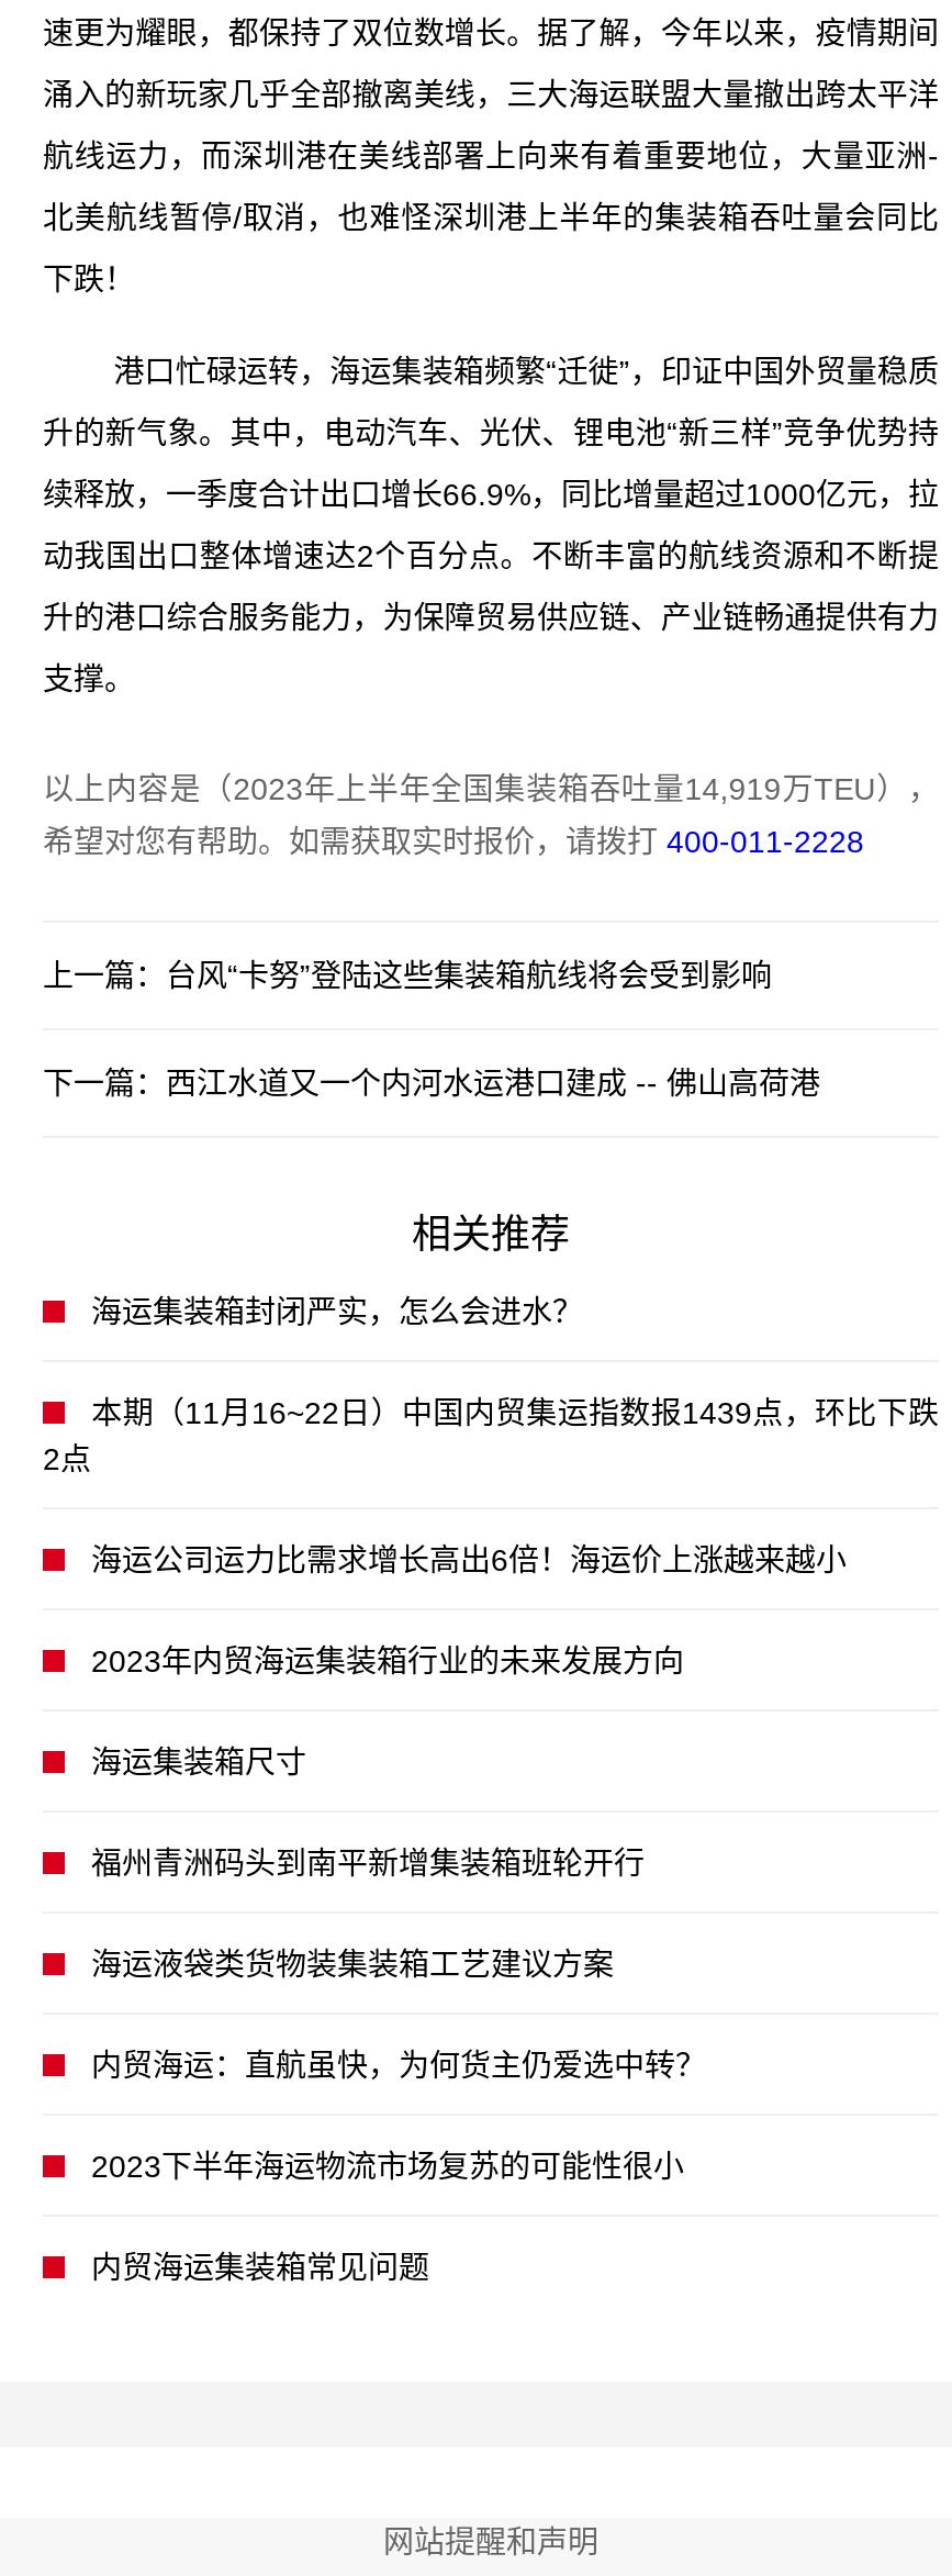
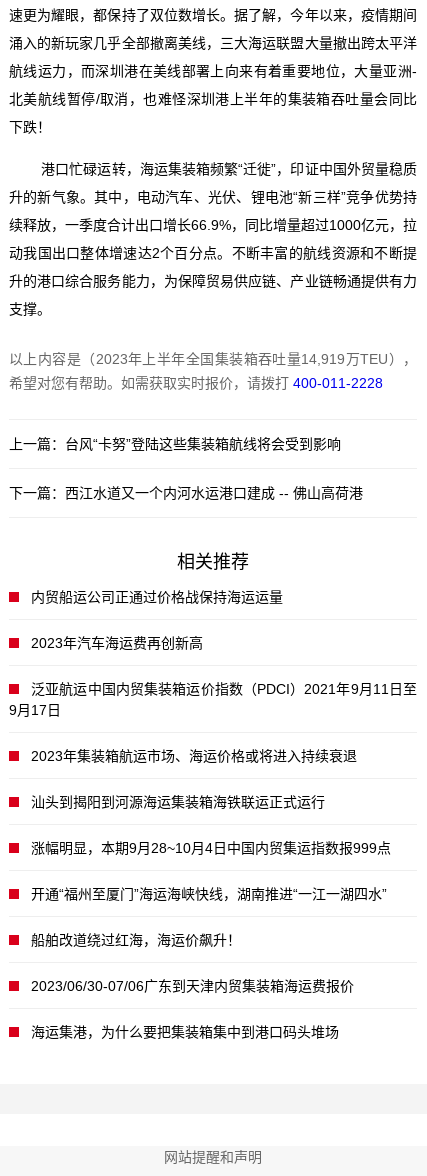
[82,1294,583,1330] 海运集装箱封闭严实，怎么会进水？ -> [27,589,283,605] 内贸船运公司正通过价格战保持海运运量
[43,1396,939,1477] 本期（11月16~22日）中国内贸集运指数报1439点，环比下跌 | 2点 -> [27,635,203,651] 2023年汽车海运费再创新高
[82,1543,847,1578] 海运公司运力比需求增长高出6倍！海运价上涨越来越小 -> [9,681,417,718] 泛亚航运中国内贸集装箱运价指数（PDCI）2021年9月11日至 | 9月17日
[82,1644,684,1679] 2023年内贸海运集装箱行业的未来发展方向 -> [27,748,357,764] 2023年集装箱航运市场、海运价格或将进入持续衰退
[82,1745,306,1780] 海运集装箱尺寸 -> [27,794,325,810] 汕头到揭阳到河源海运集装箱海铁联运正式运行
[82,1846,645,1881] 福州青洲码头到南平新增集装箱班轮开行 -> [27,840,391,856] 涨幅明显，本期9月28~10月4日中国内贸集运指数报999点
[82,1947,614,1982] 海运液袋类货物装集装箱工艺建议方案 -> [27,886,387,902] 开通“福州至厦门”海运海峡快线，湖南推进“一江一湖四水”
[82,2048,706,2083] 内贸海运：直航虽快，为何货主仍爱选中转？ -> [27,932,241,948] 船舶改道绕过红海，海运价飙升！
[82,2149,684,2184] 2023下半年海运物流市场复苏的可能性很小 -> [27,978,354,994] 2023/06/30-07/06广东到天津内贸集装箱海运费报价
[82,2250,429,2285] 内贸海运集装箱常见问题 -> [27,1024,339,1040] 海运集港，为什么要把集装箱集中到港口码头堆场

